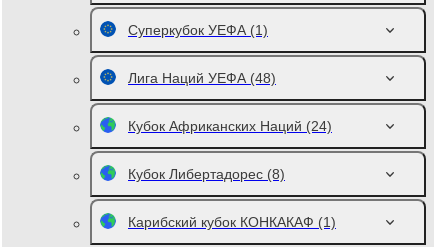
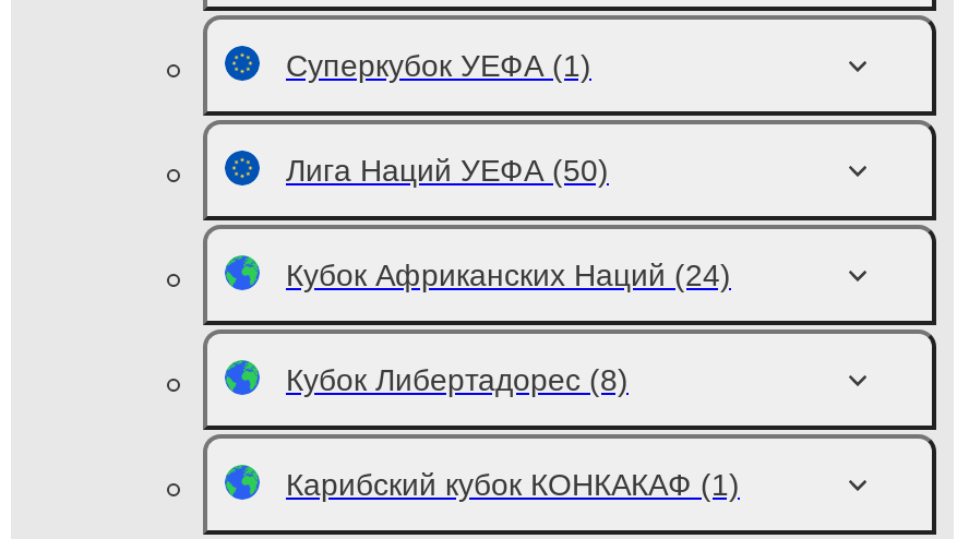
[128,70,276,86] Лига Наций УЕФА (48) -> [286,153,609,188] Лига Наций УЕФА (50)

